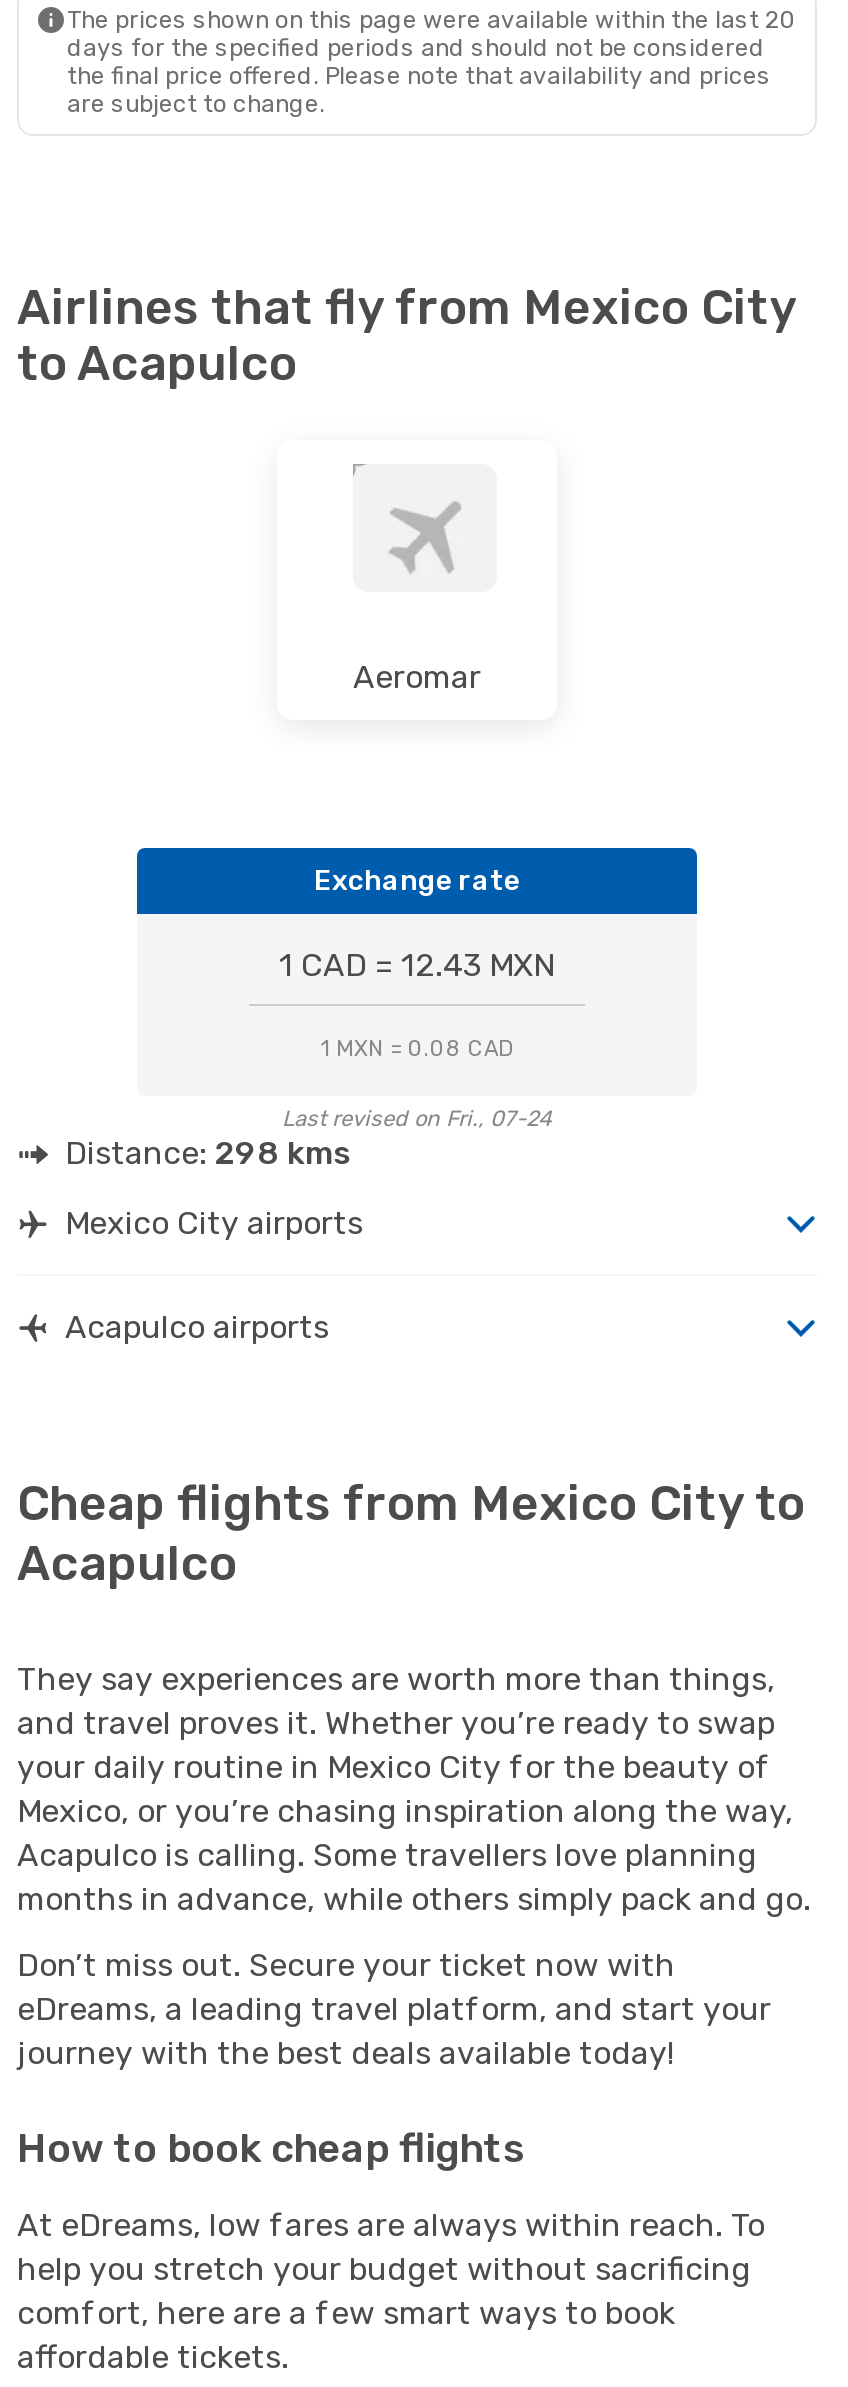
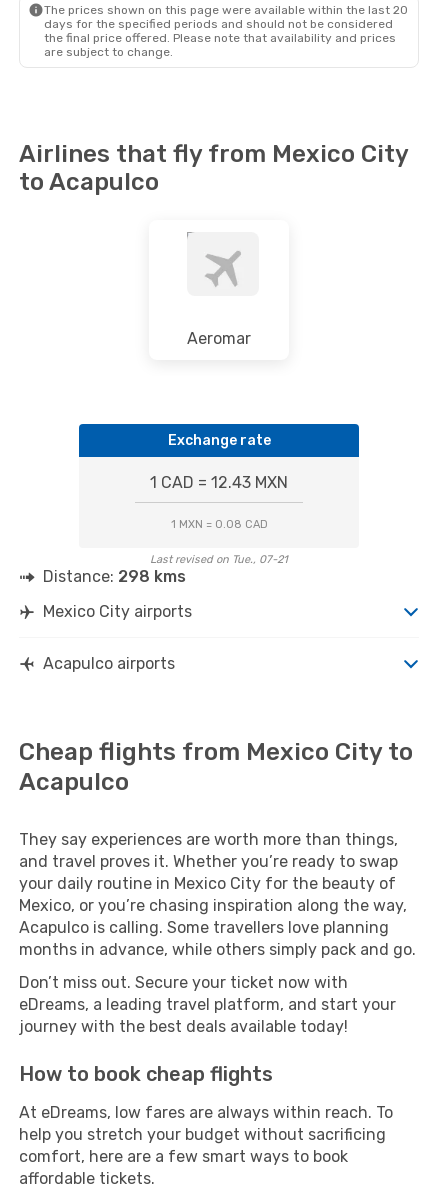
[282,1106,552,1132] Last revised on Fri., 07-24 -> [150,553,288,566] Last revised on Tue., 07-21

